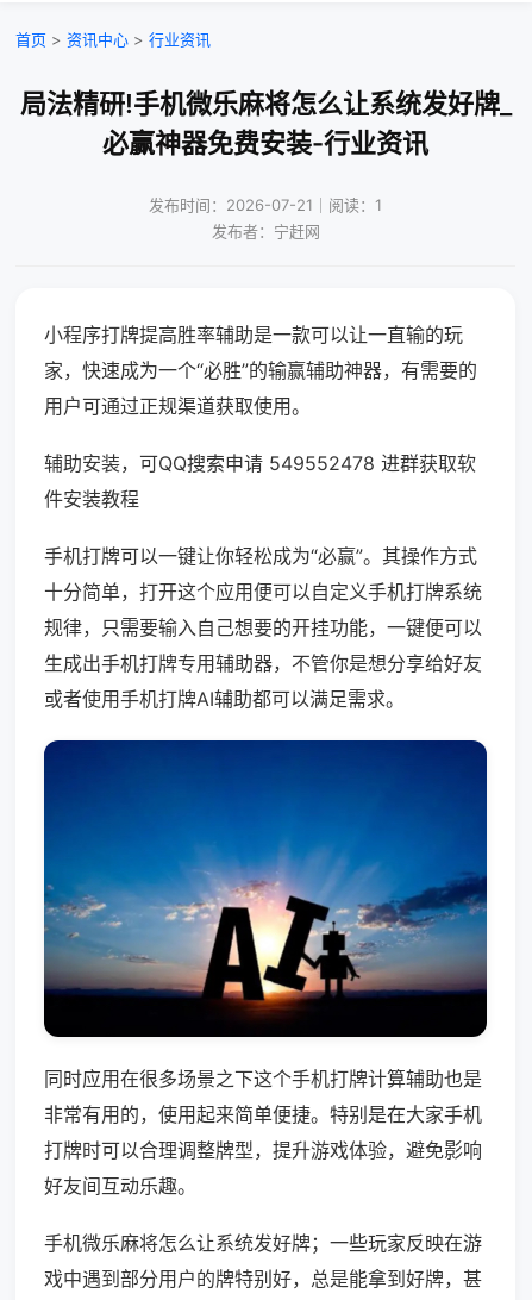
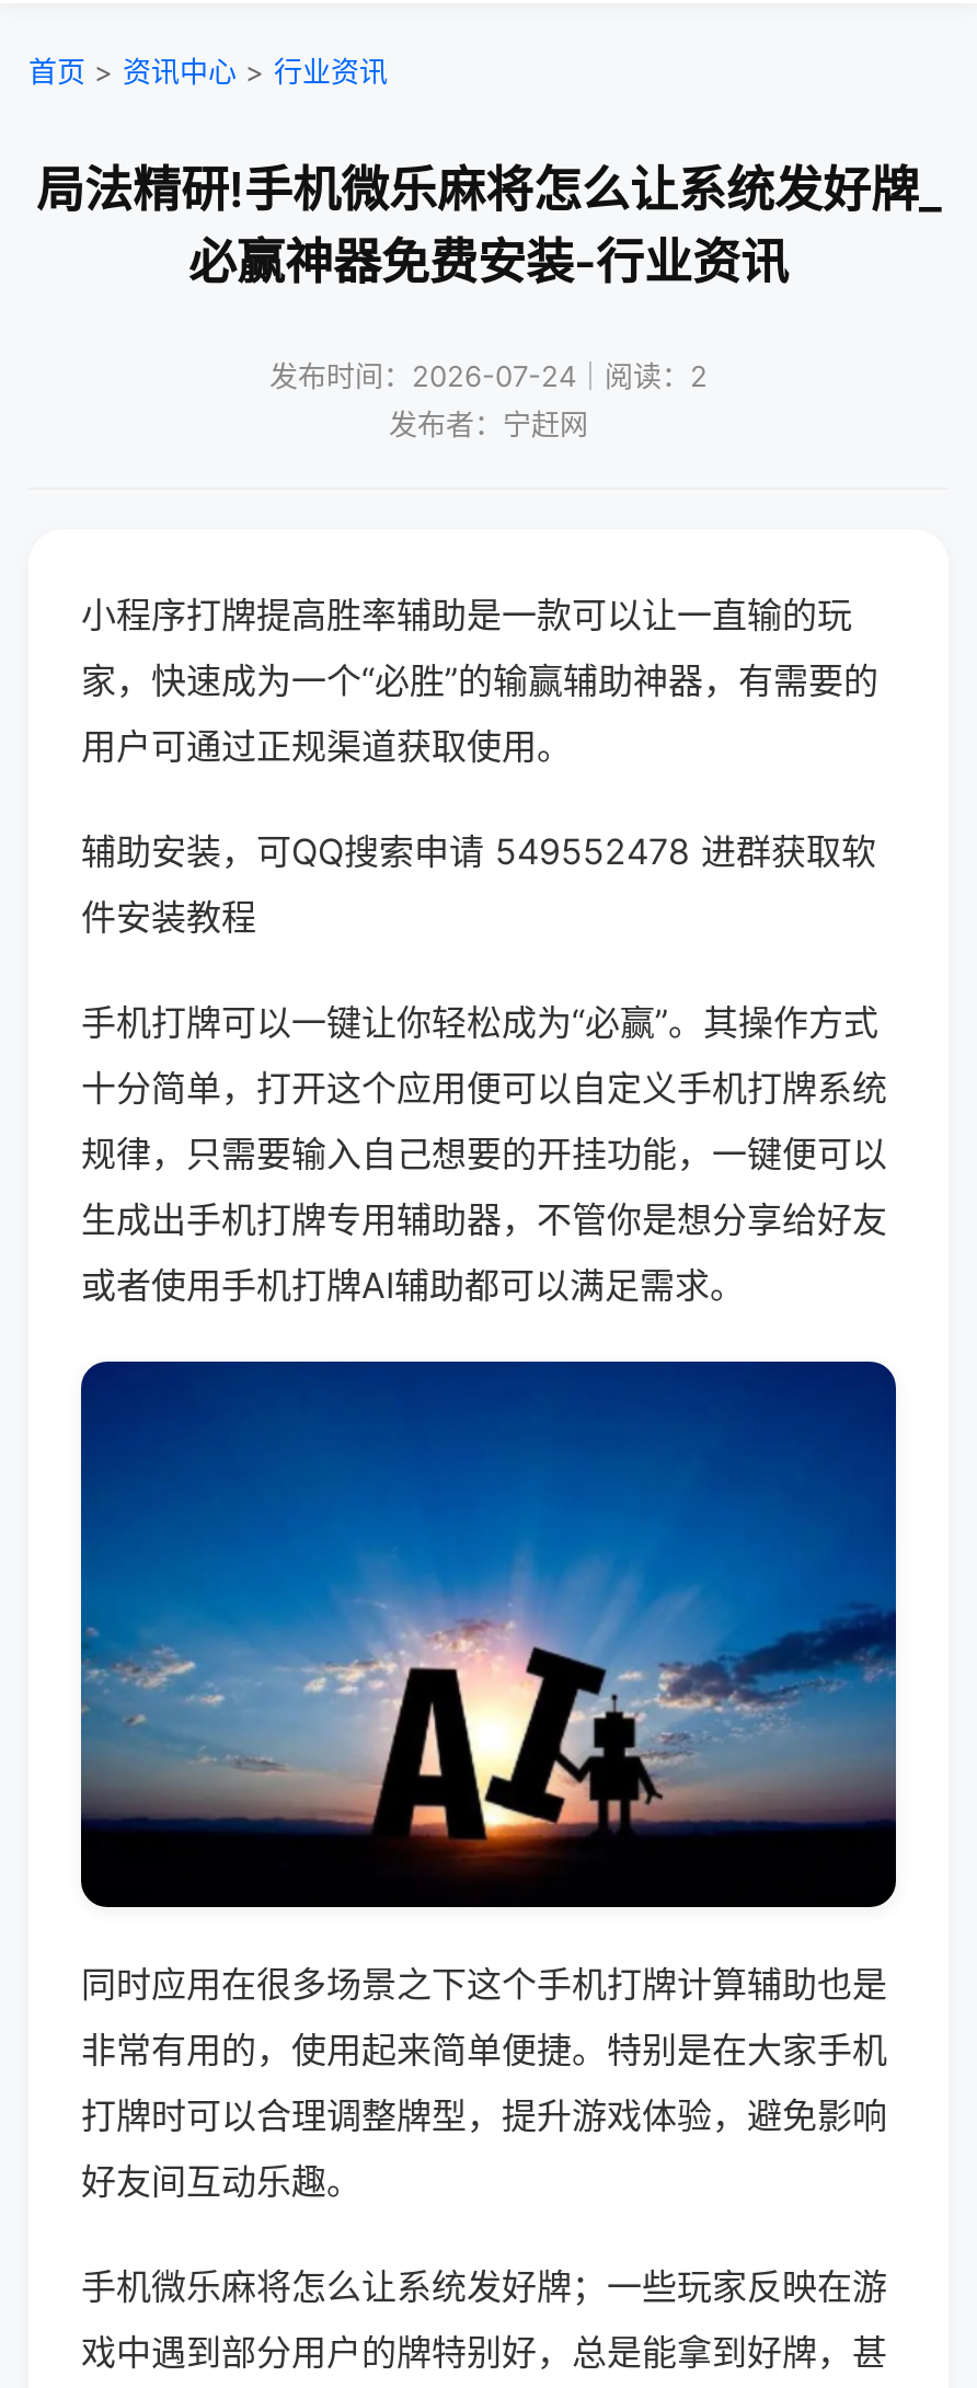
[149,195,382,214] 发布时间：2026-07-21｜阅读：1 -> [269,358,708,393] 发布时间：2026-07-24｜阅读：2

